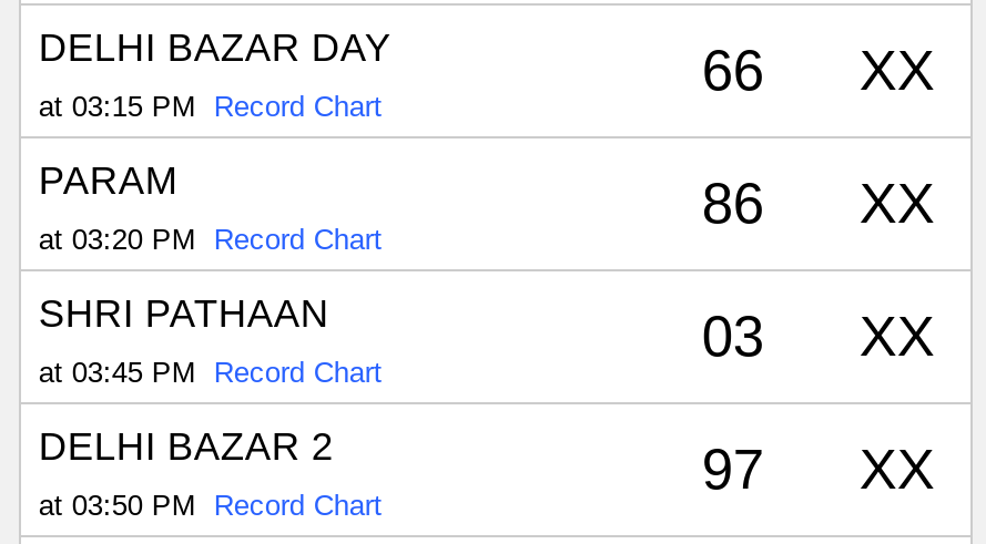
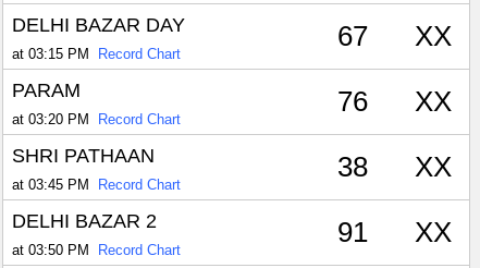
[702,39,935,101] 66 XX -> [337,21,452,51] 67 XX
[702,172,935,234] 86 XX -> [337,86,452,117] 76 XX
[702,305,935,367] 03 XX -> [337,151,452,182] 38 XX
[702,438,935,500] 97 XX -> [337,217,452,247] 91 XX

